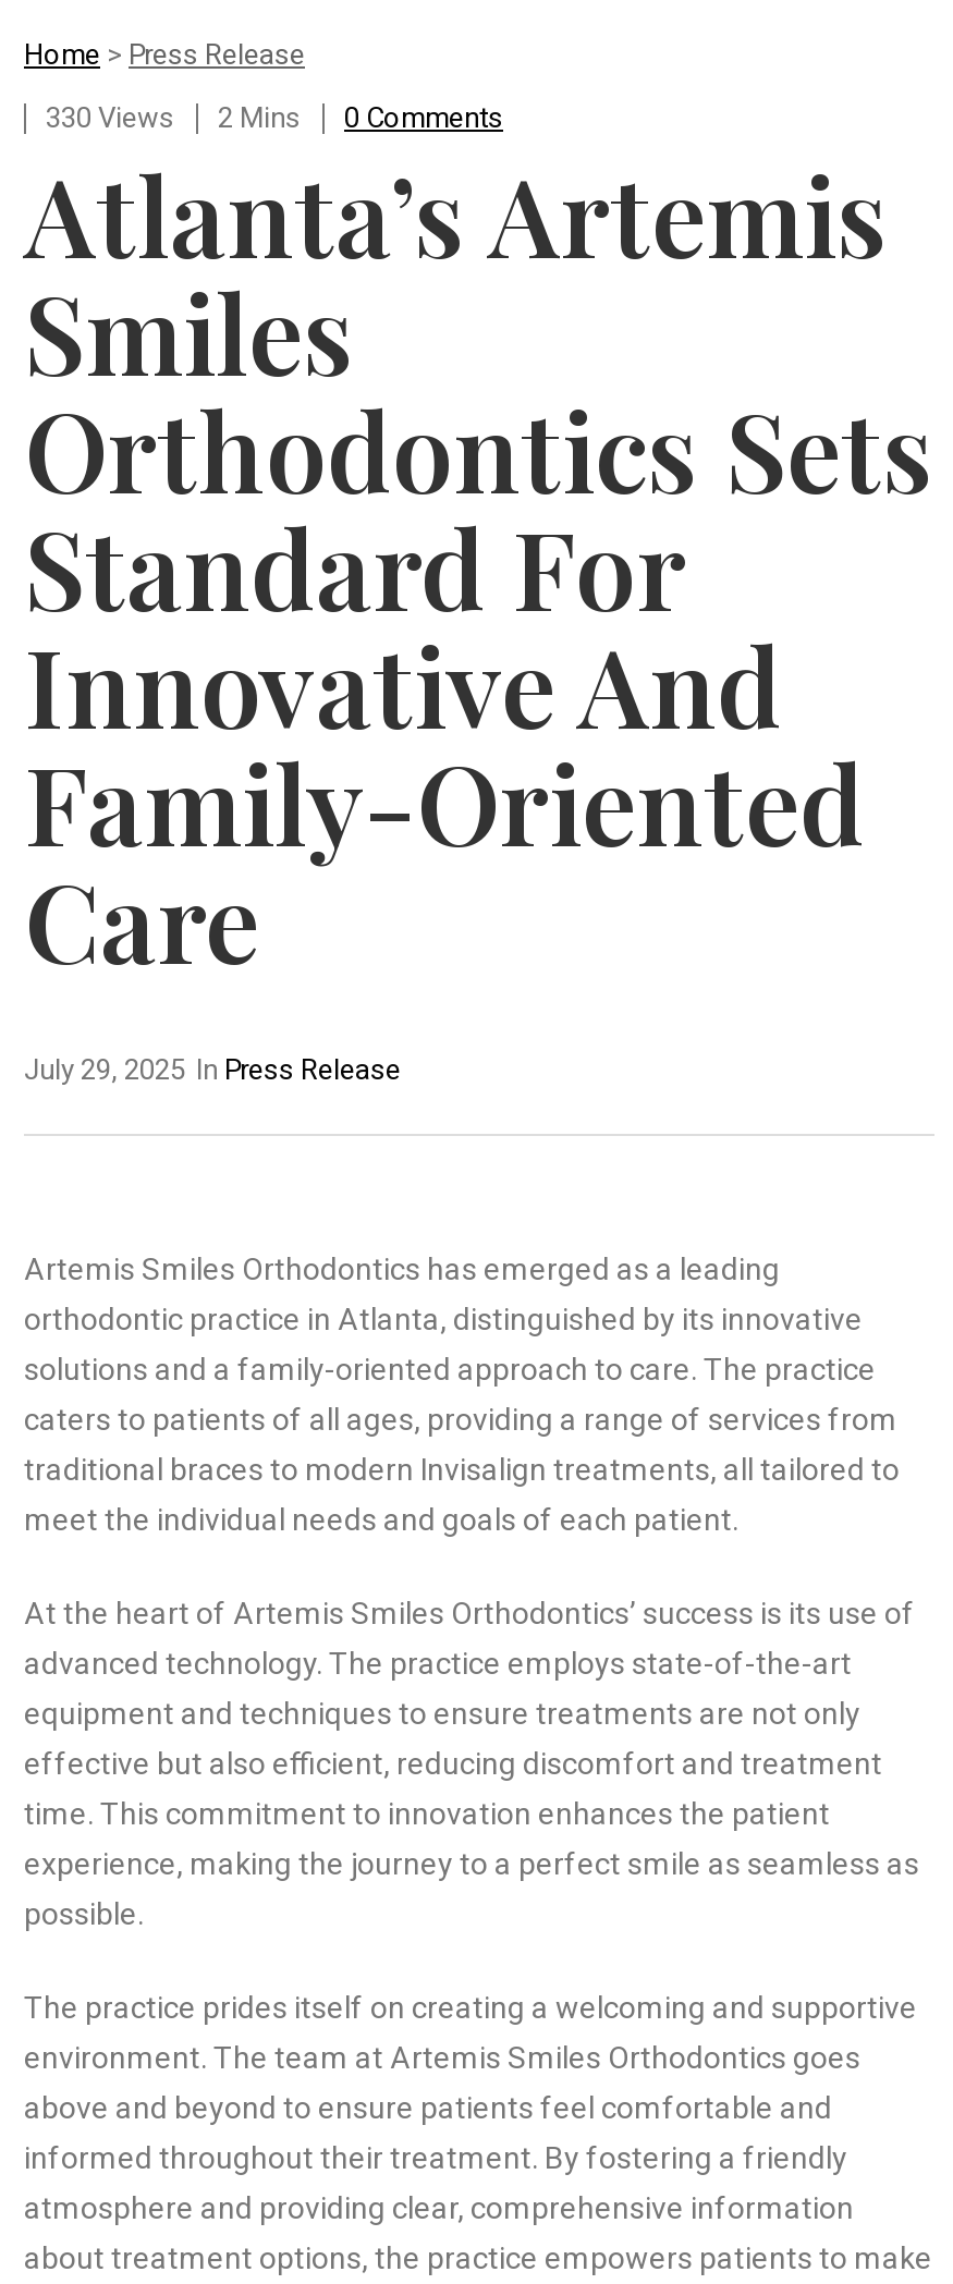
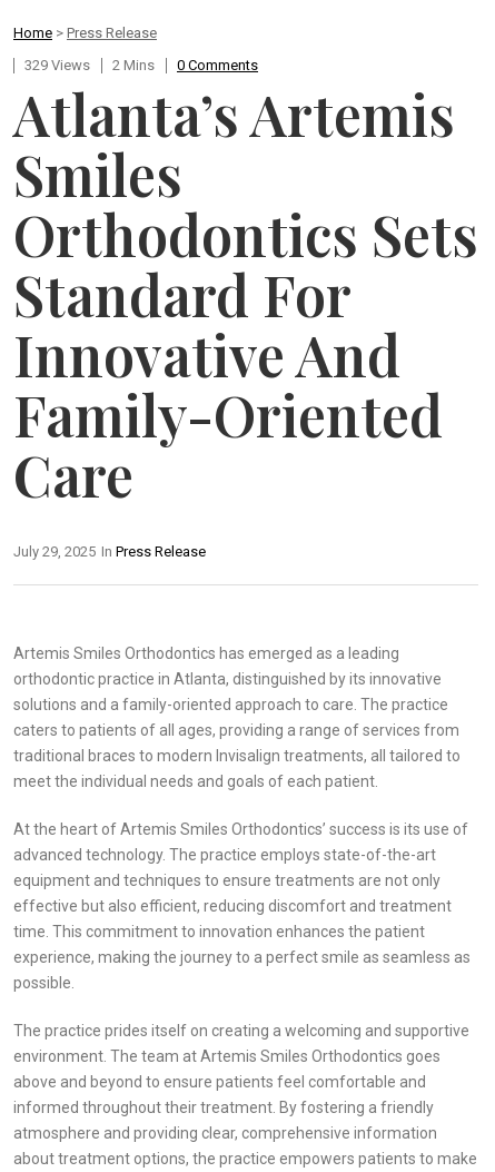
[46,102,503,134] 330 Views 2 Mins 0 Comments -> [24,57,258,74] 329 Views 2 Mins 0 Comments

